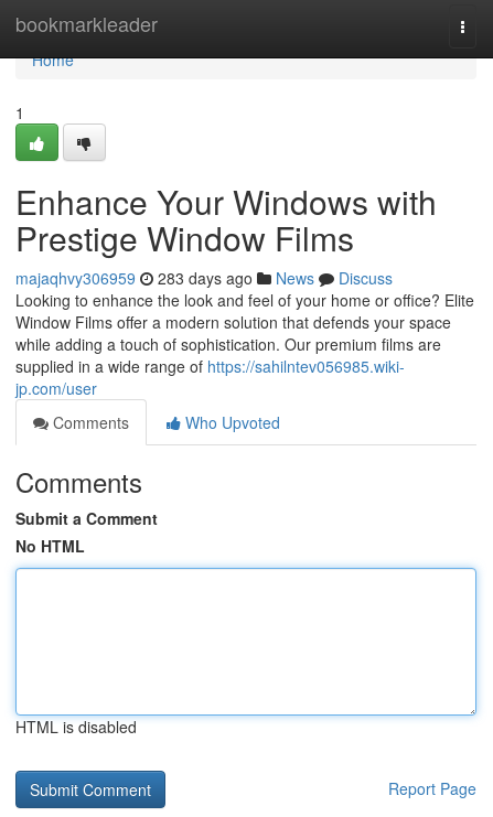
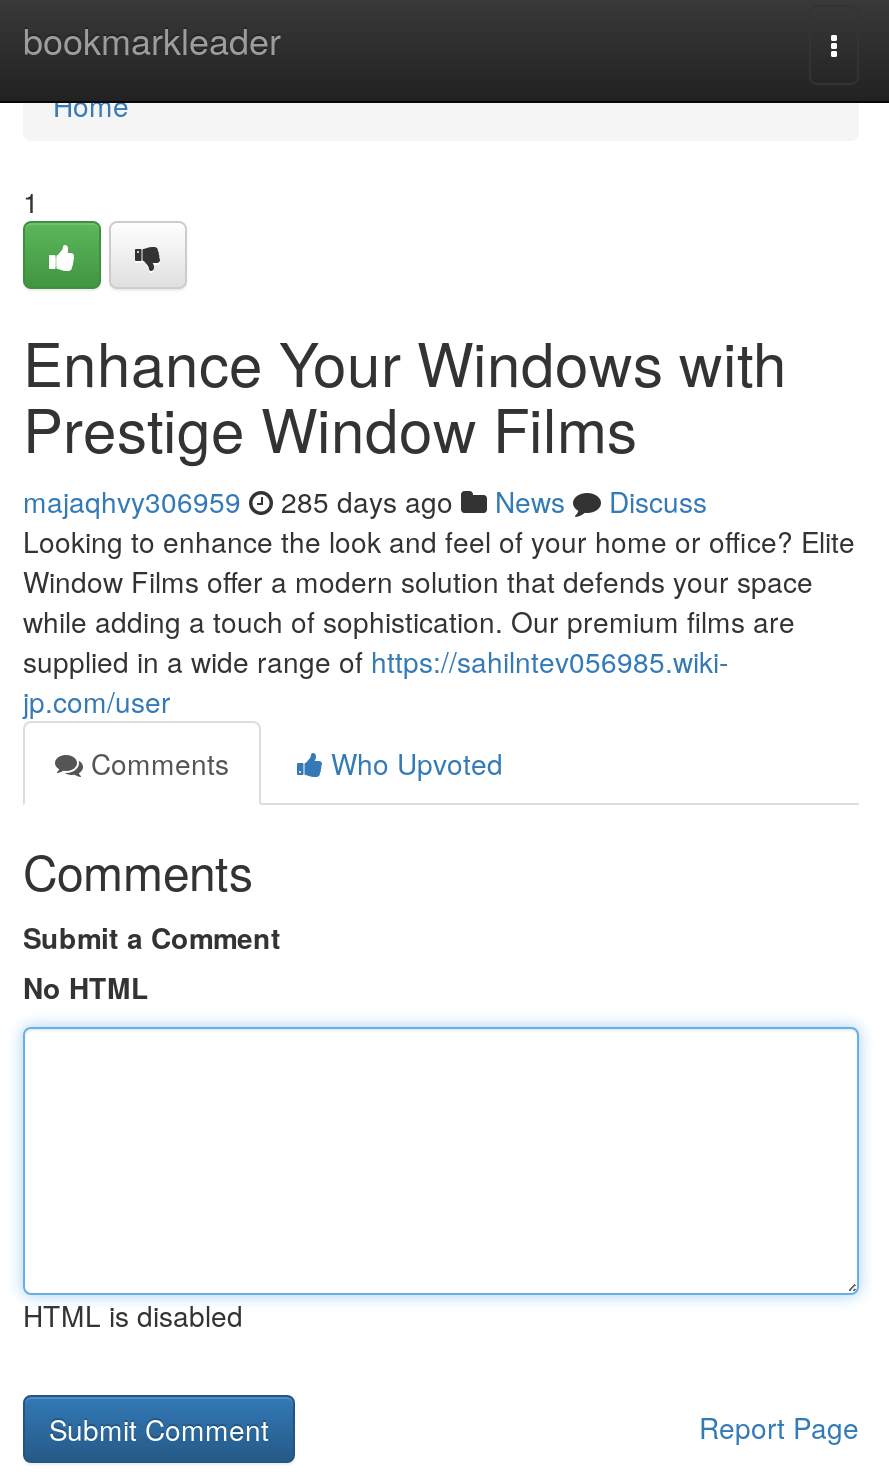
[15,267,393,289] majaqhvy306959 283 days ago News Discuss -> [23,481,707,521] majaqhvy306959 285 days ago News Discuss

